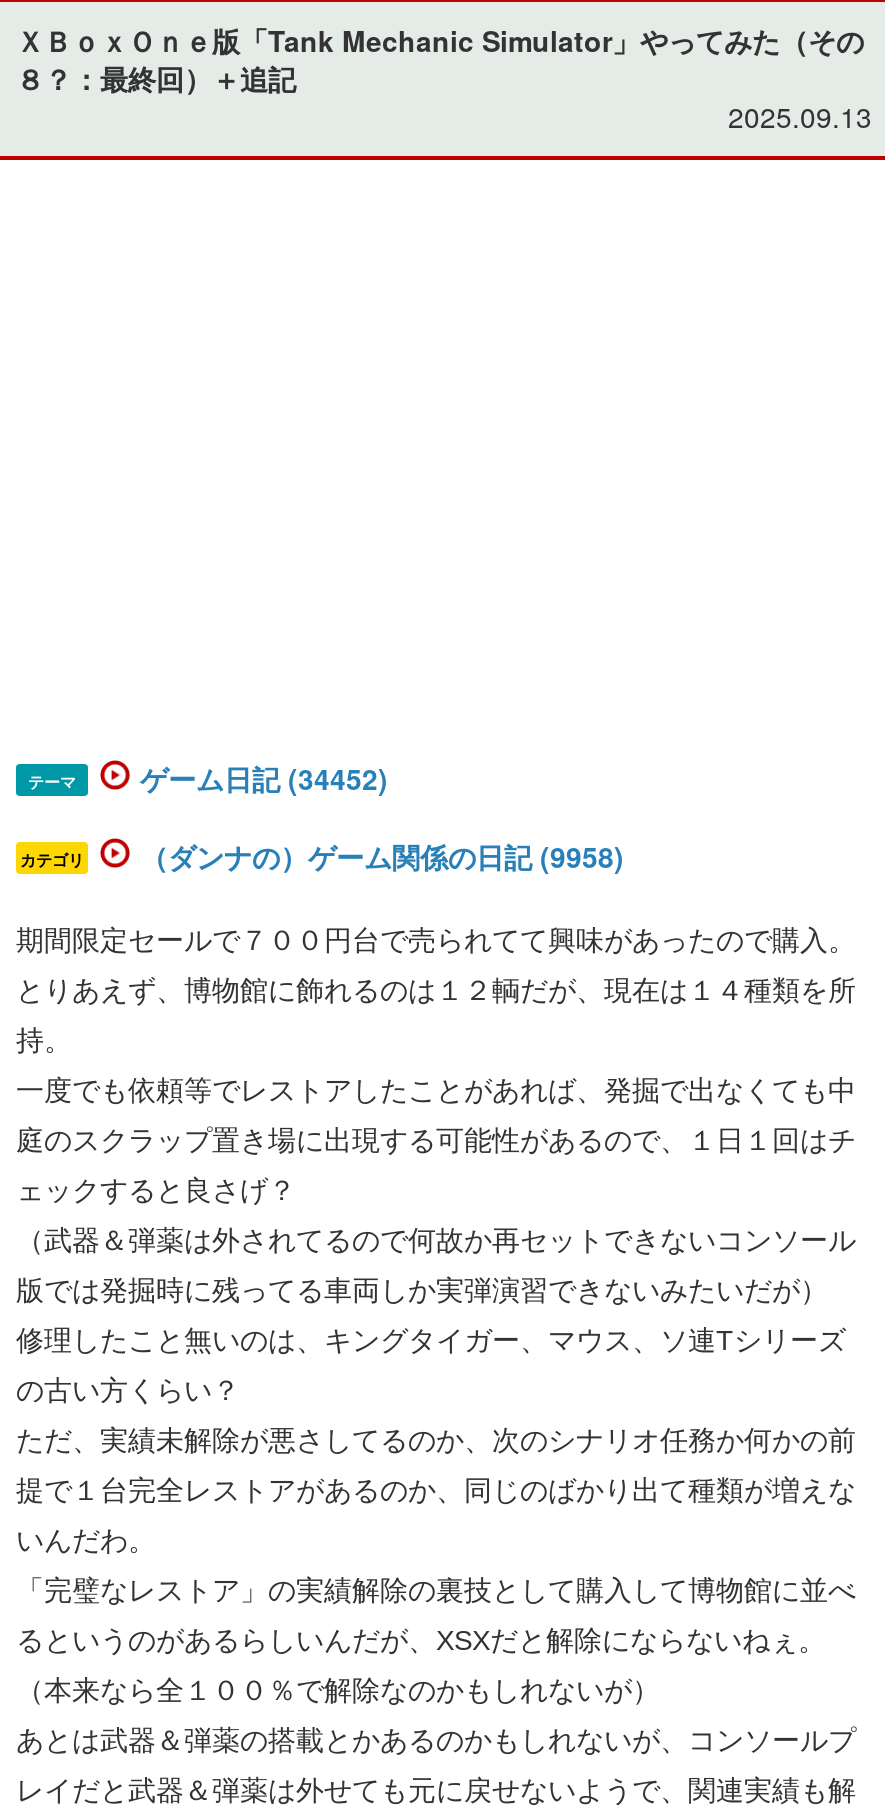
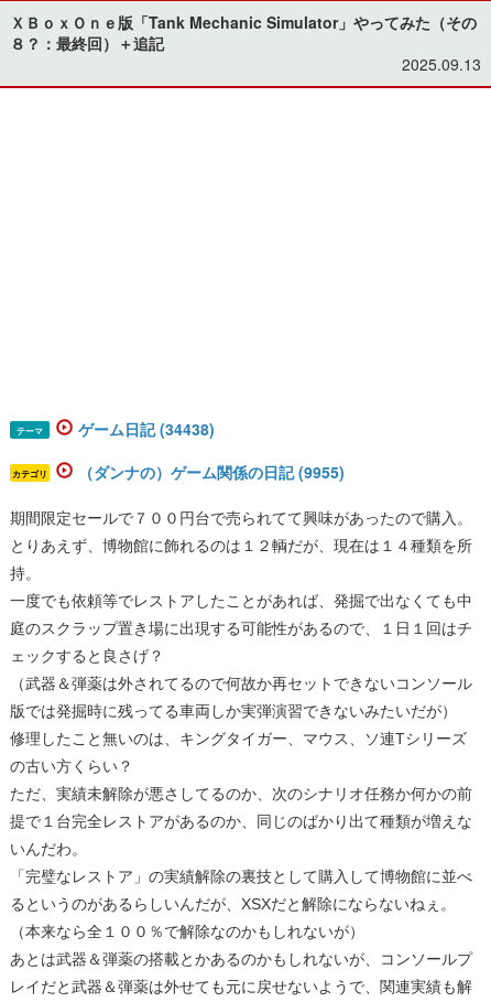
[140,758,388,798] ゲーム日記 (34452) -> [78,418,215,440] ゲーム日記 (34438)
[140,836,624,876] （ダンナの）ゲーム関係の日記 (9958) -> [78,461,345,483] （ダンナの）ゲーム関係の日記 (9955)

